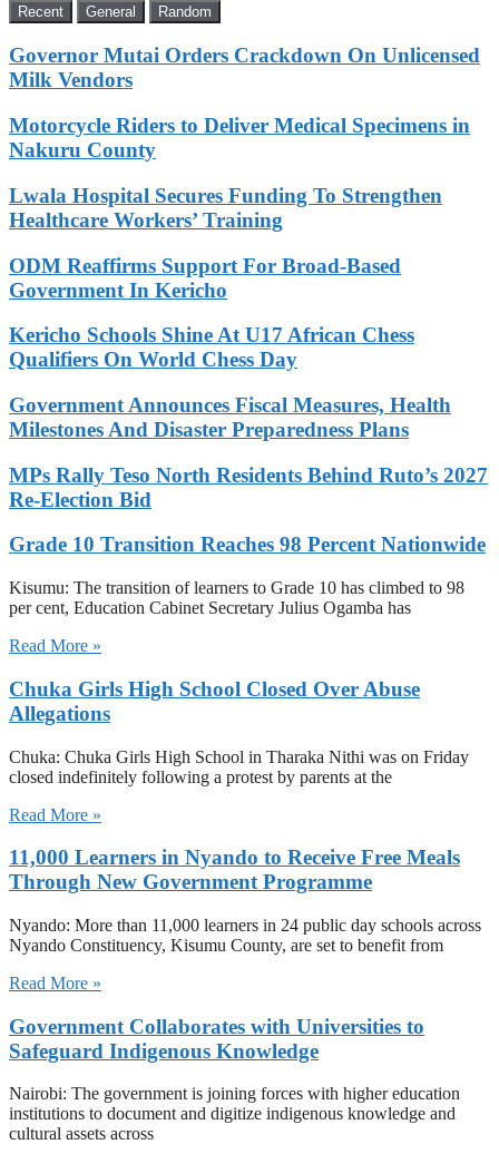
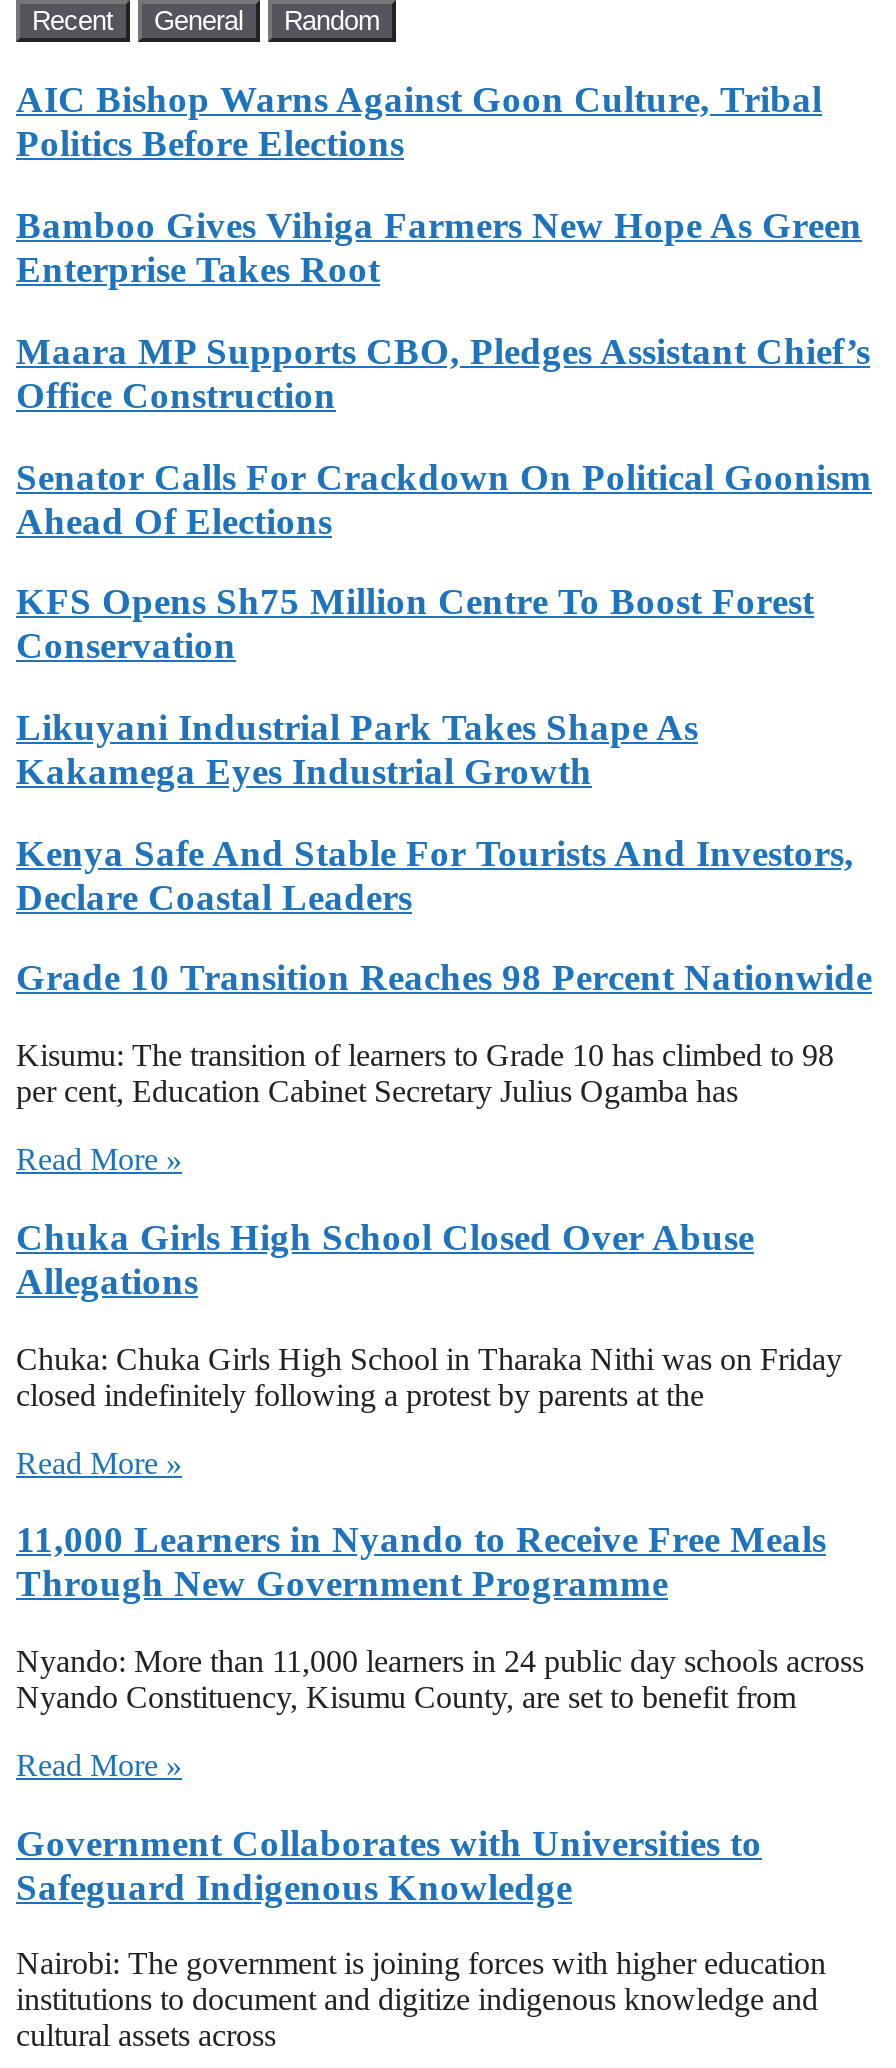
[9,44,480,92] Governor Mutai Orders Crackdown On Unlicensed | Milk Vendors -> [16,79,822,165] AIC Bishop Warns Against Goon Culture, Tribal | Politics Before Elections
[9,114,470,162] Motorcycle Riders to Deliver Medical Specimens in | Nakuru County -> [16,204,862,290] Bamboo Gives Vihiga Farmers New Hope As Green | Enterprise Takes Root
[9,184,442,231] Lwala Hospital Secures Funding To Strengthen | Healthcare Workers’ Training -> [16,330,870,416] Maara MP Supports CBO, Pledges Assistant Chief’s | Office Construction
[9,253,401,301] ODM Reaffirms Support For Broad-Based | Government In Kericho -> [16,455,872,541] Senator Calls For Crackdown On Political Goonism | Ahead Of Elections
[9,323,414,371] Kericho Schools Shine At U17 African Chess | Qualifiers On World Chess Day -> [16,580,814,666] KFS Opens Sh75 Million Centre To Boost Forest | Conservation
[9,393,451,441] Government Announces Fiscal Measures, Health | Milestones And Disaster Preparedness Plans -> [16,706,698,792] Likuyani Industrial Park Takes Shape As | Kakamega Eyes Industrial Growth
[9,463,488,511] MPs Rally Teso North Residents Behind Ruto’s 2027 | Re-Election Bid -> [16,831,854,917] Kenya Safe And Stable For Tourists And Investors, | Declare Coastal Leaders

